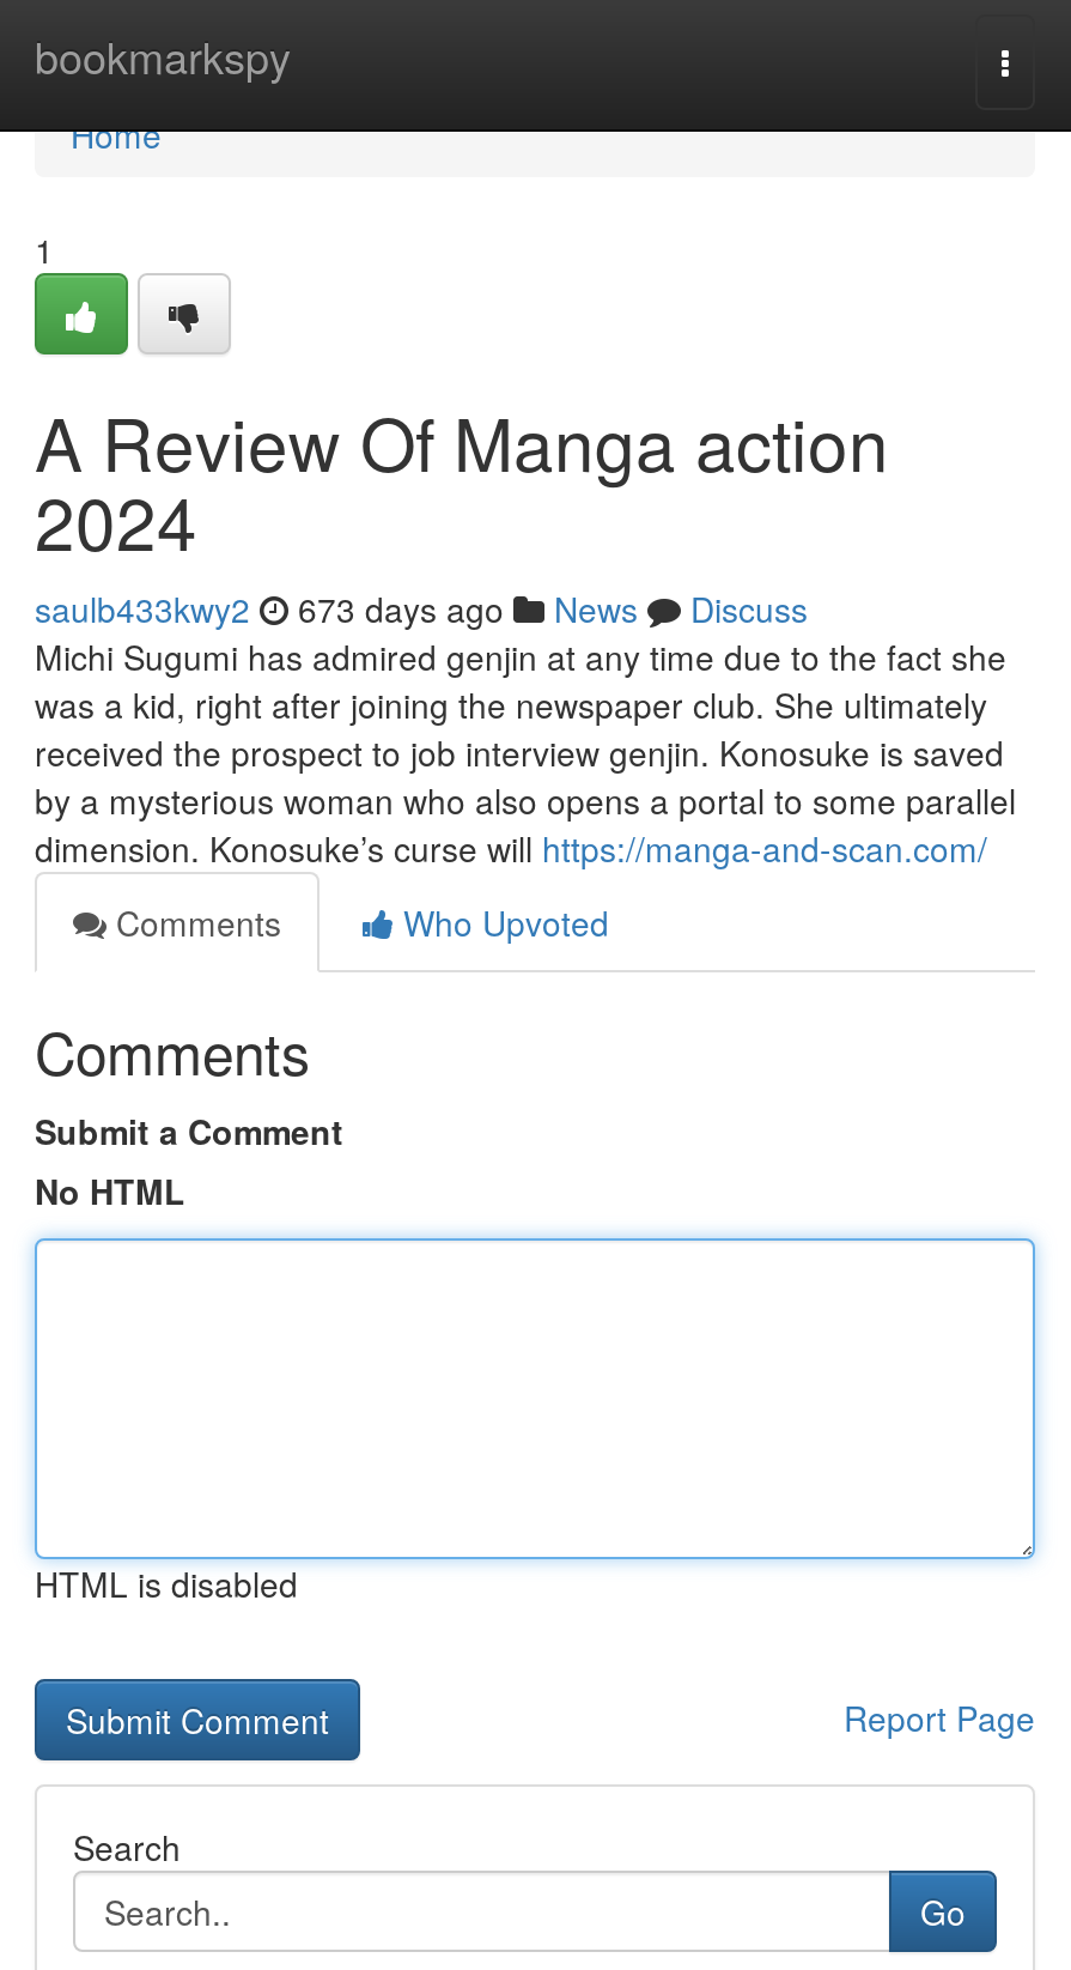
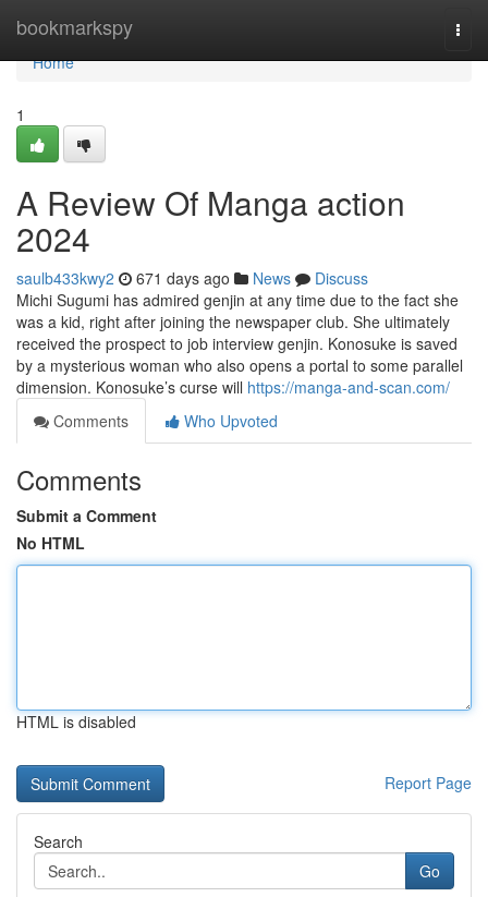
[35,584,808,632] saulb433kwy2 673 days ago News Discuss -> [16,267,368,289] saulb433kwy2 671 days ago News Discuss

